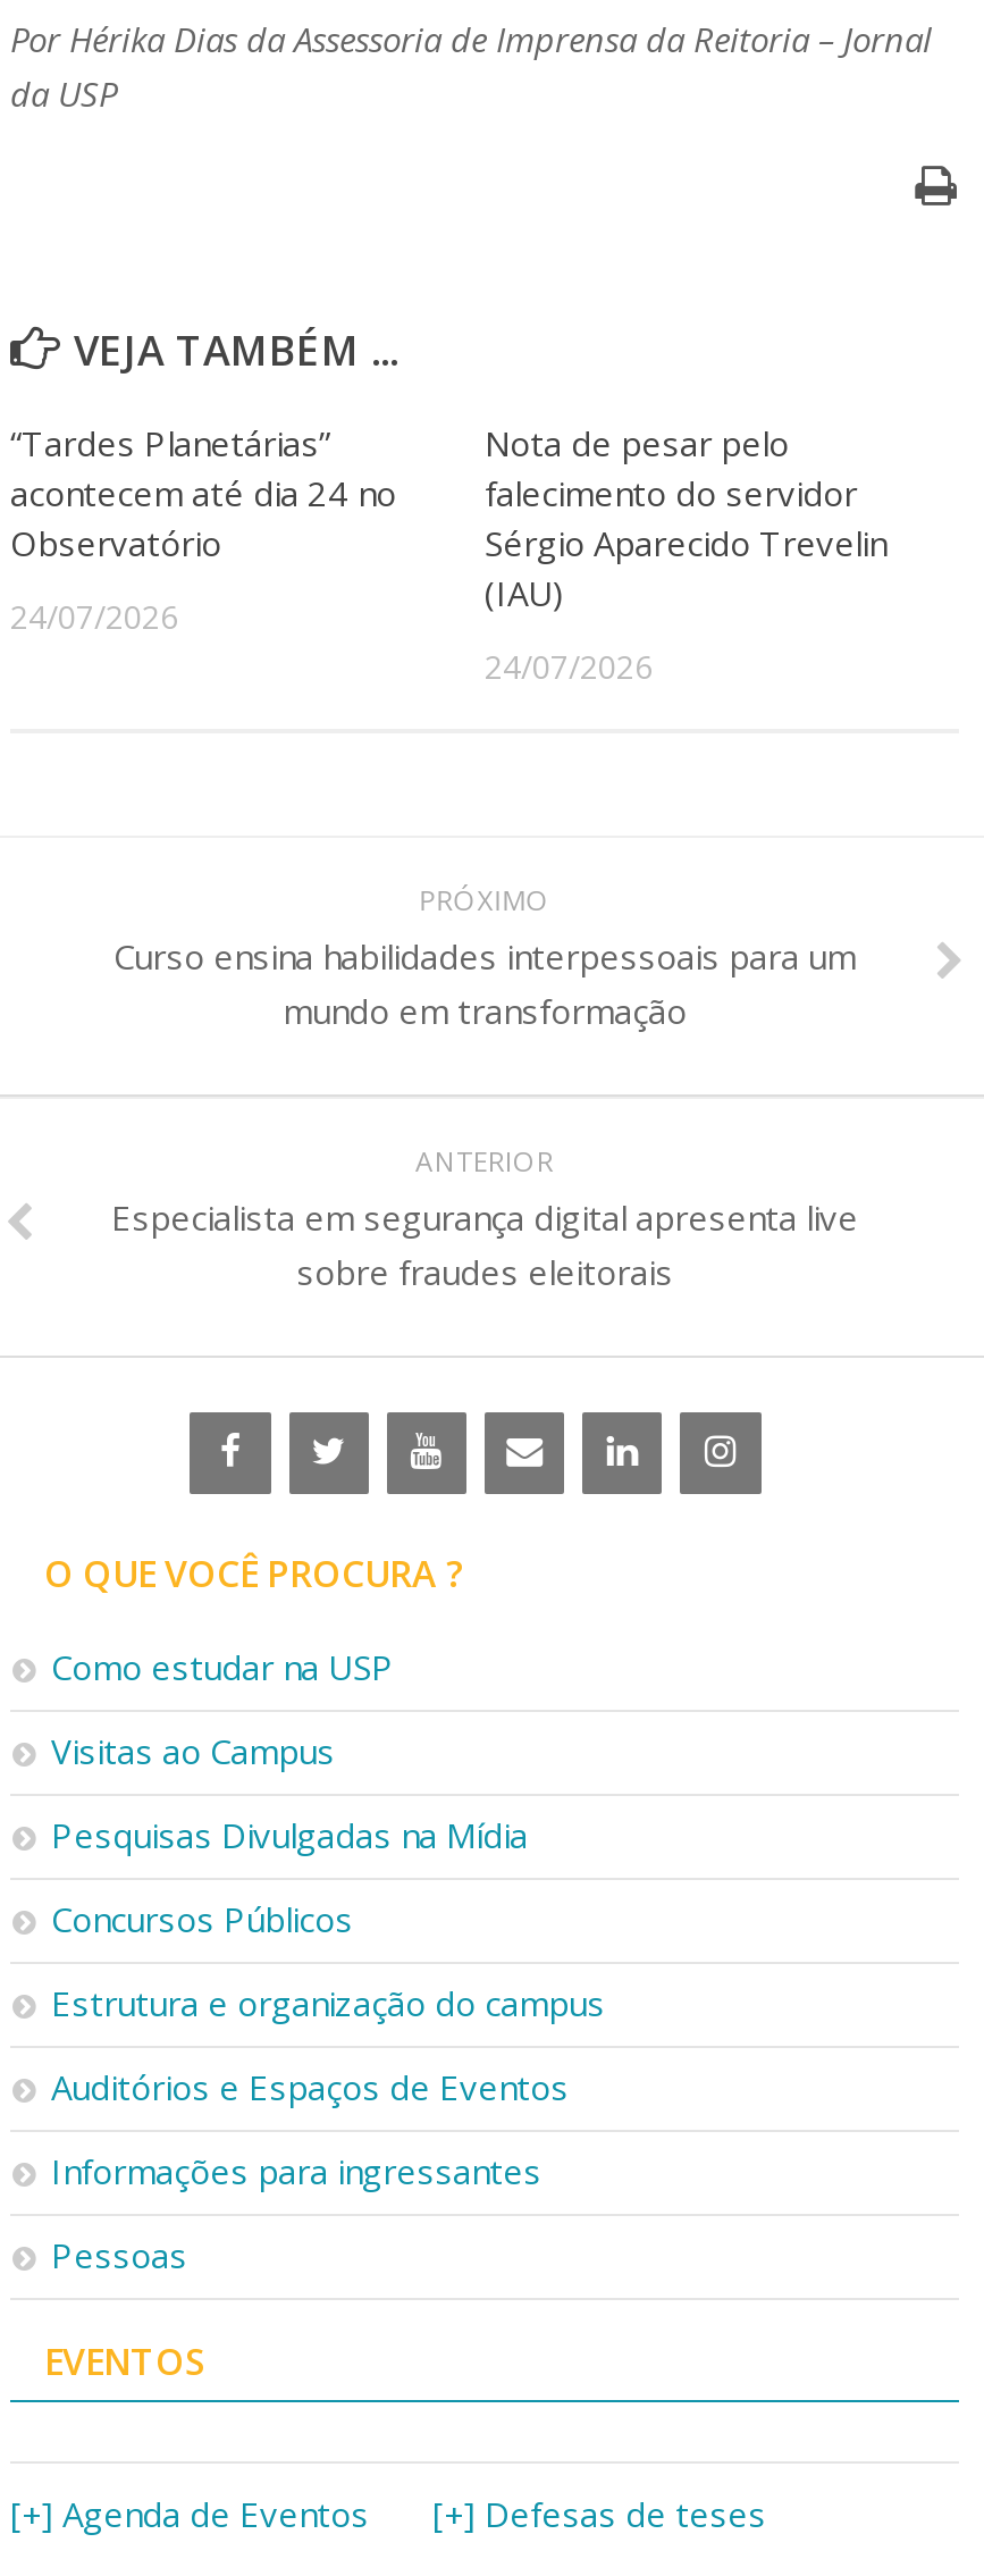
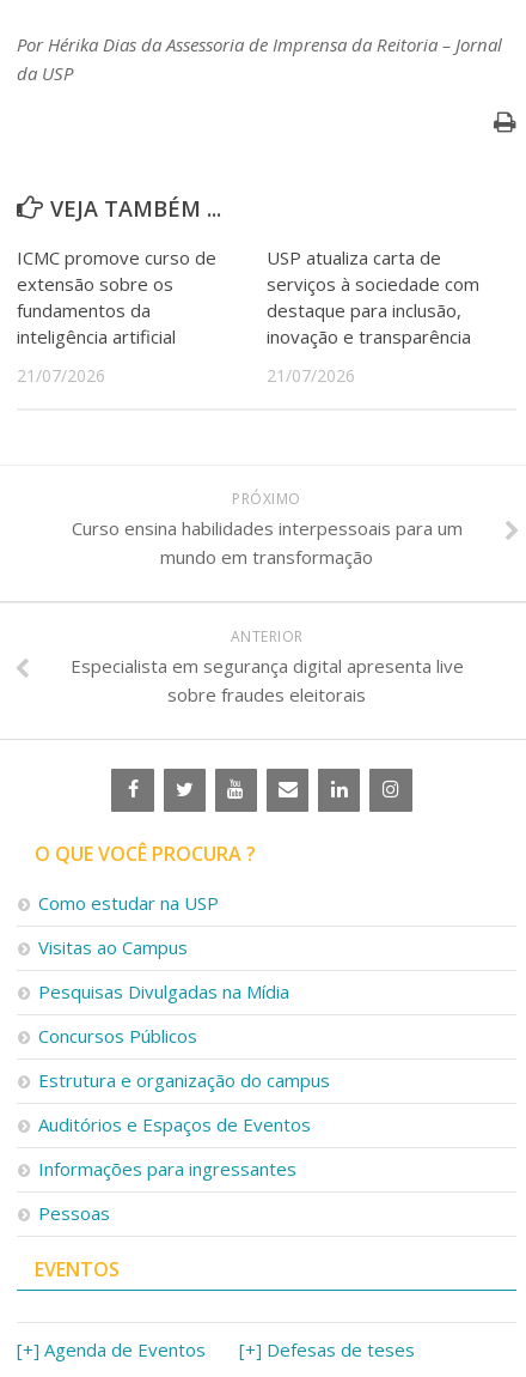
[10,421,396,566] “Tardes Planetárias” | acontecem até dia 24 no | Observatório -> [17,246,216,349] ICMC promove curso de | extensão sobre os | fundamentos da | inteligência artificial
[485,421,886,616] Nota de pesar pelo | falecimento do servidor | Sérgio Aparecido Trevelin | (IAU) -> [267,246,479,349] USP atualiza carta de | serviços à sociedade com | destaque para inclusão, | inovação e transparência
[10,596,178,639] 24/07/2026 -> [17,364,105,387] 21/07/2026
[485,646,653,689] 24/07/2026 -> [267,364,355,387] 21/07/2026

